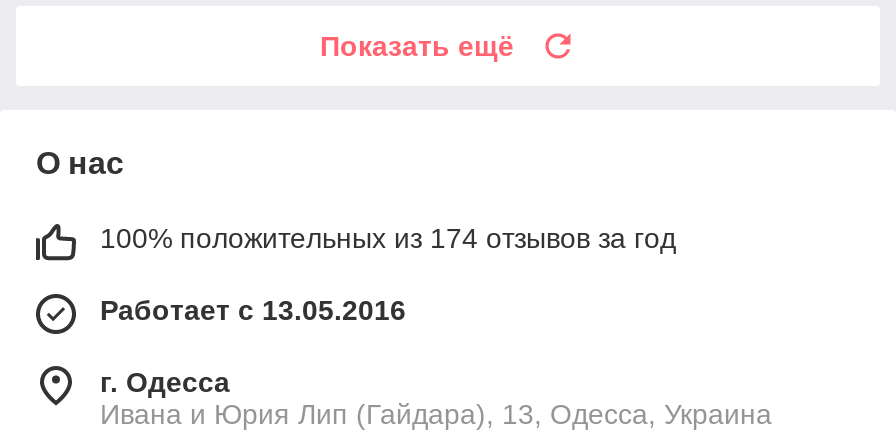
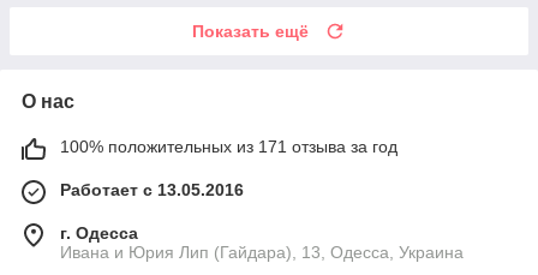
[100,222,676,254] 100% положительных из 174 отзывов за год -> [60,137,397,156] 100% положительных из 171 отзыва за год

